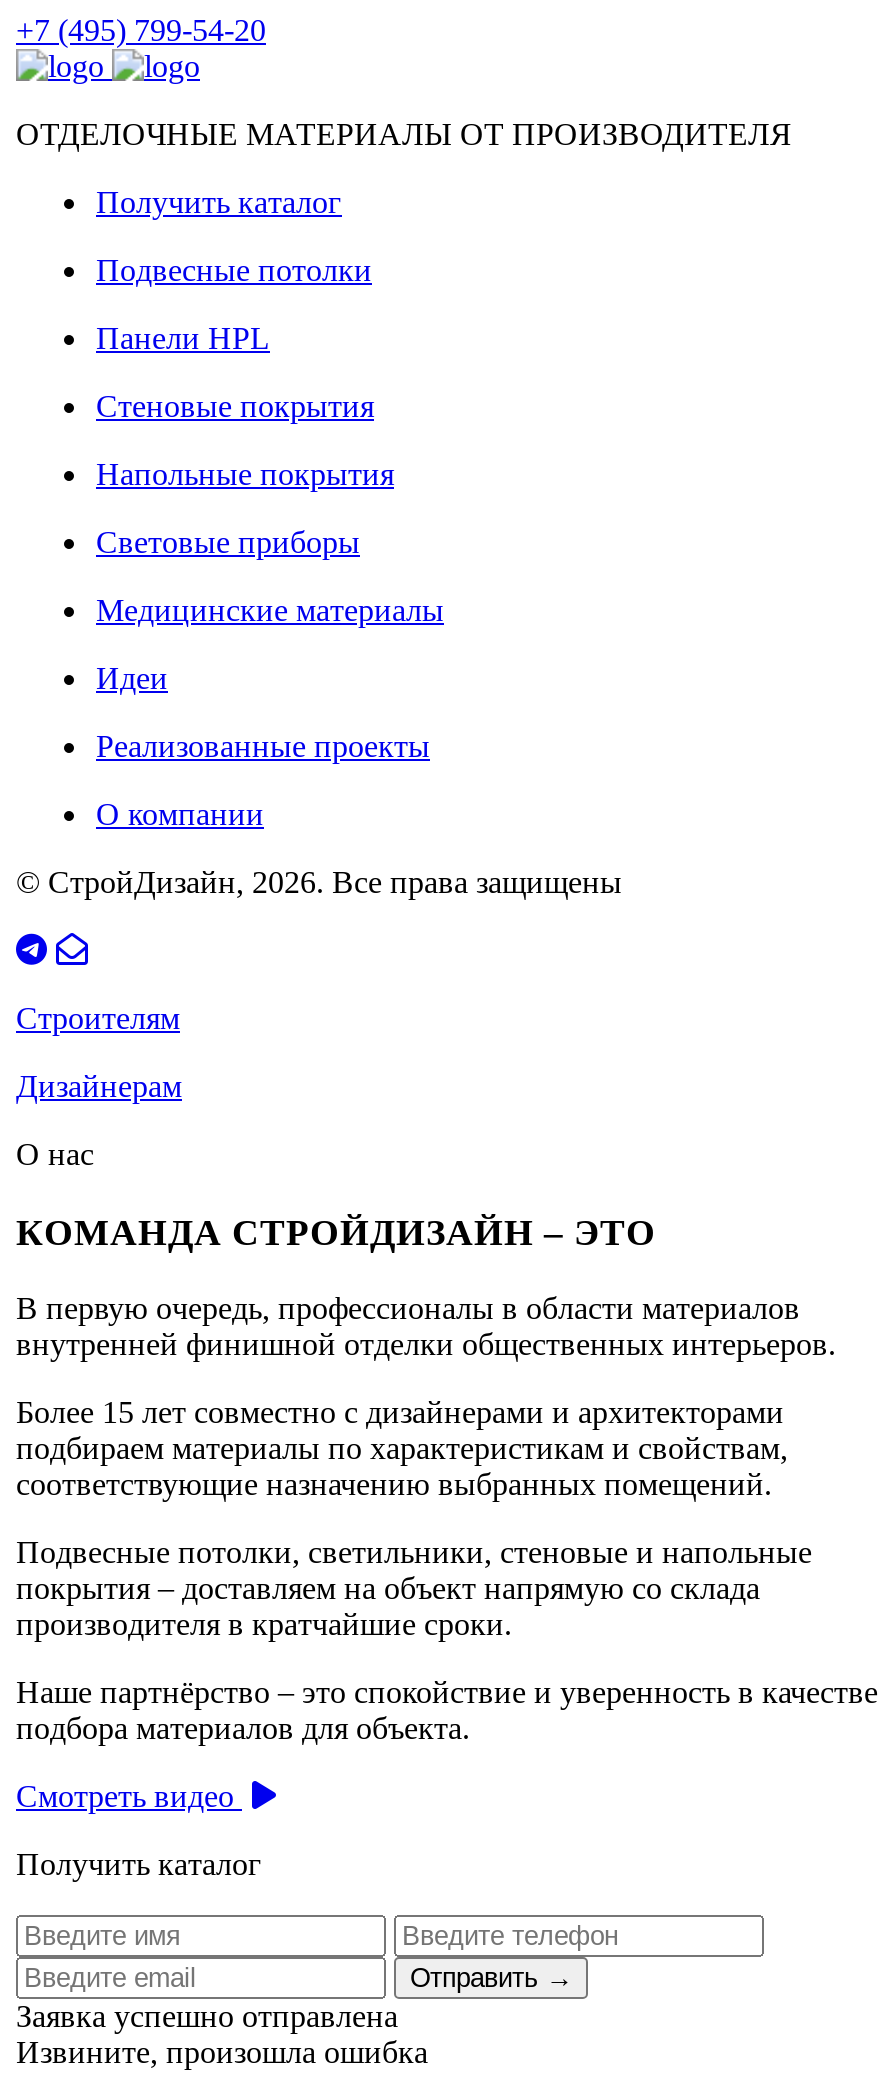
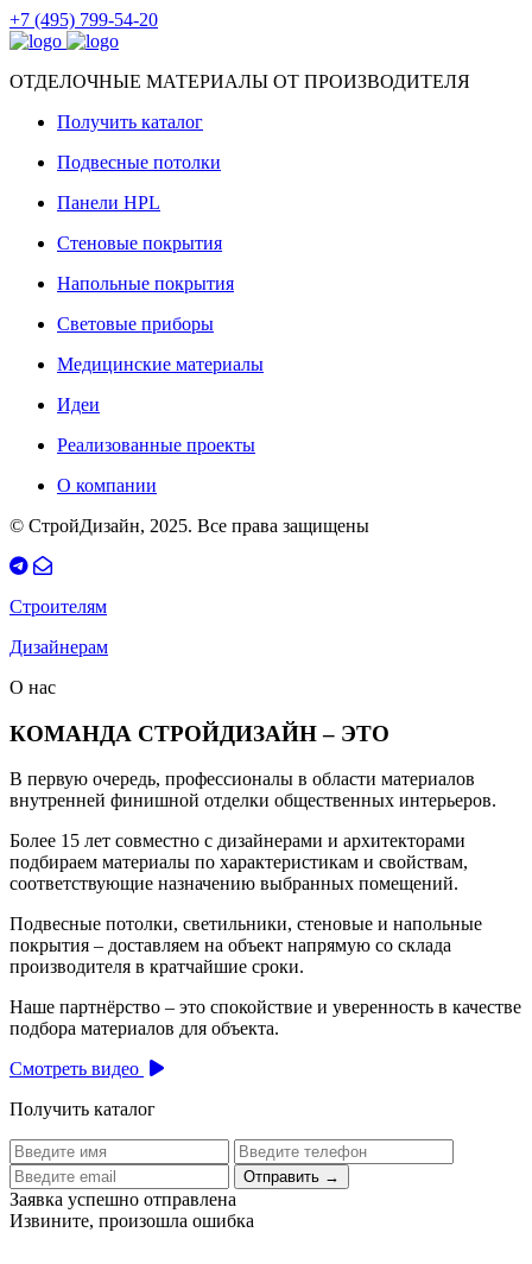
[16,865,622,899] © СтройДизайн, 2026. Все права защищены -> [9,516,369,536] © СтройДизайн, 2025. Все права защищены

